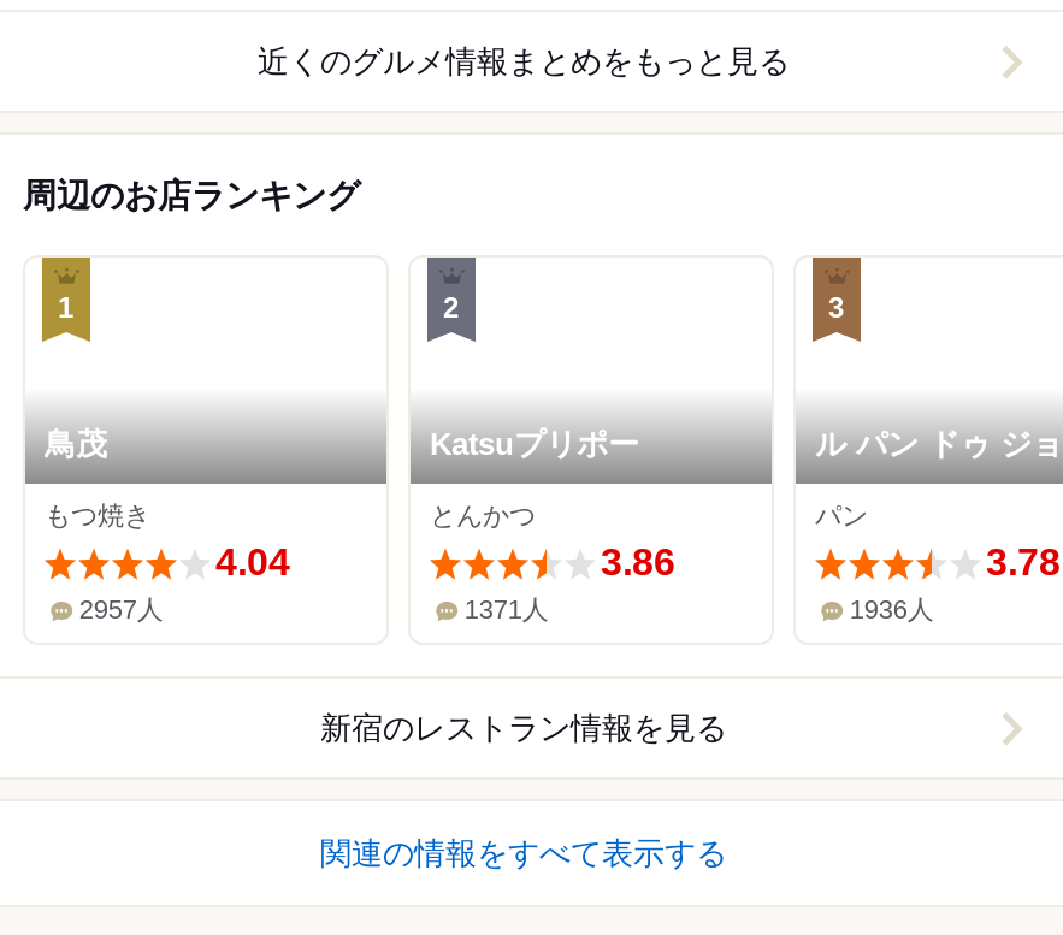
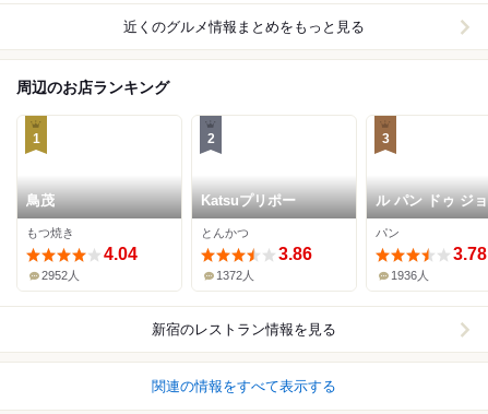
[79,595,163,624] 2957人 -> [42,269,80,282] 2952人
[464,595,549,624] 1371人 -> [217,269,255,282] 1372人

